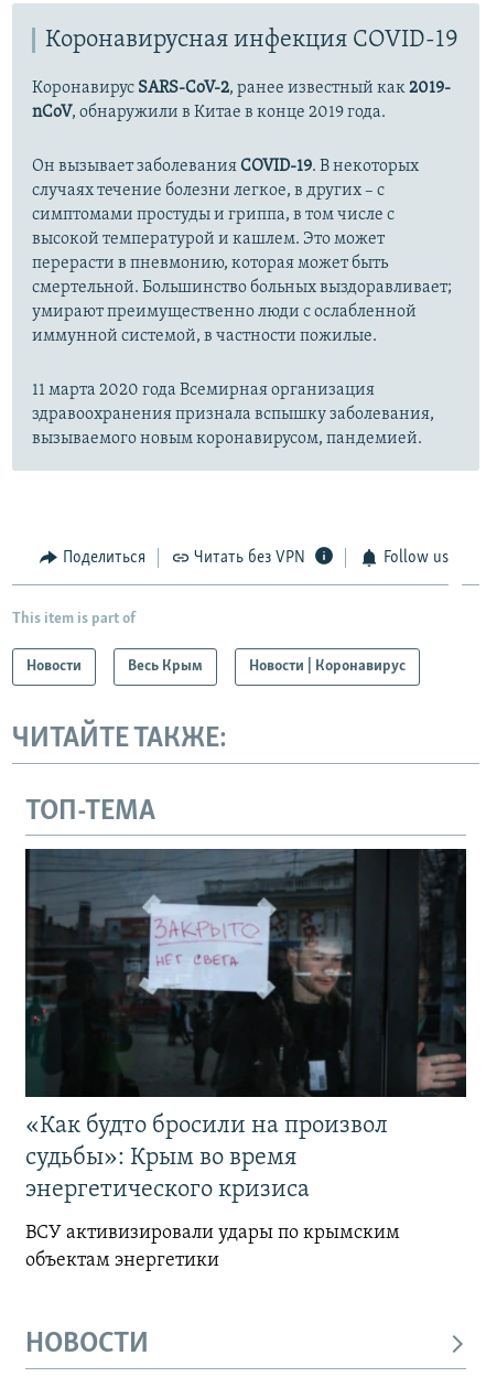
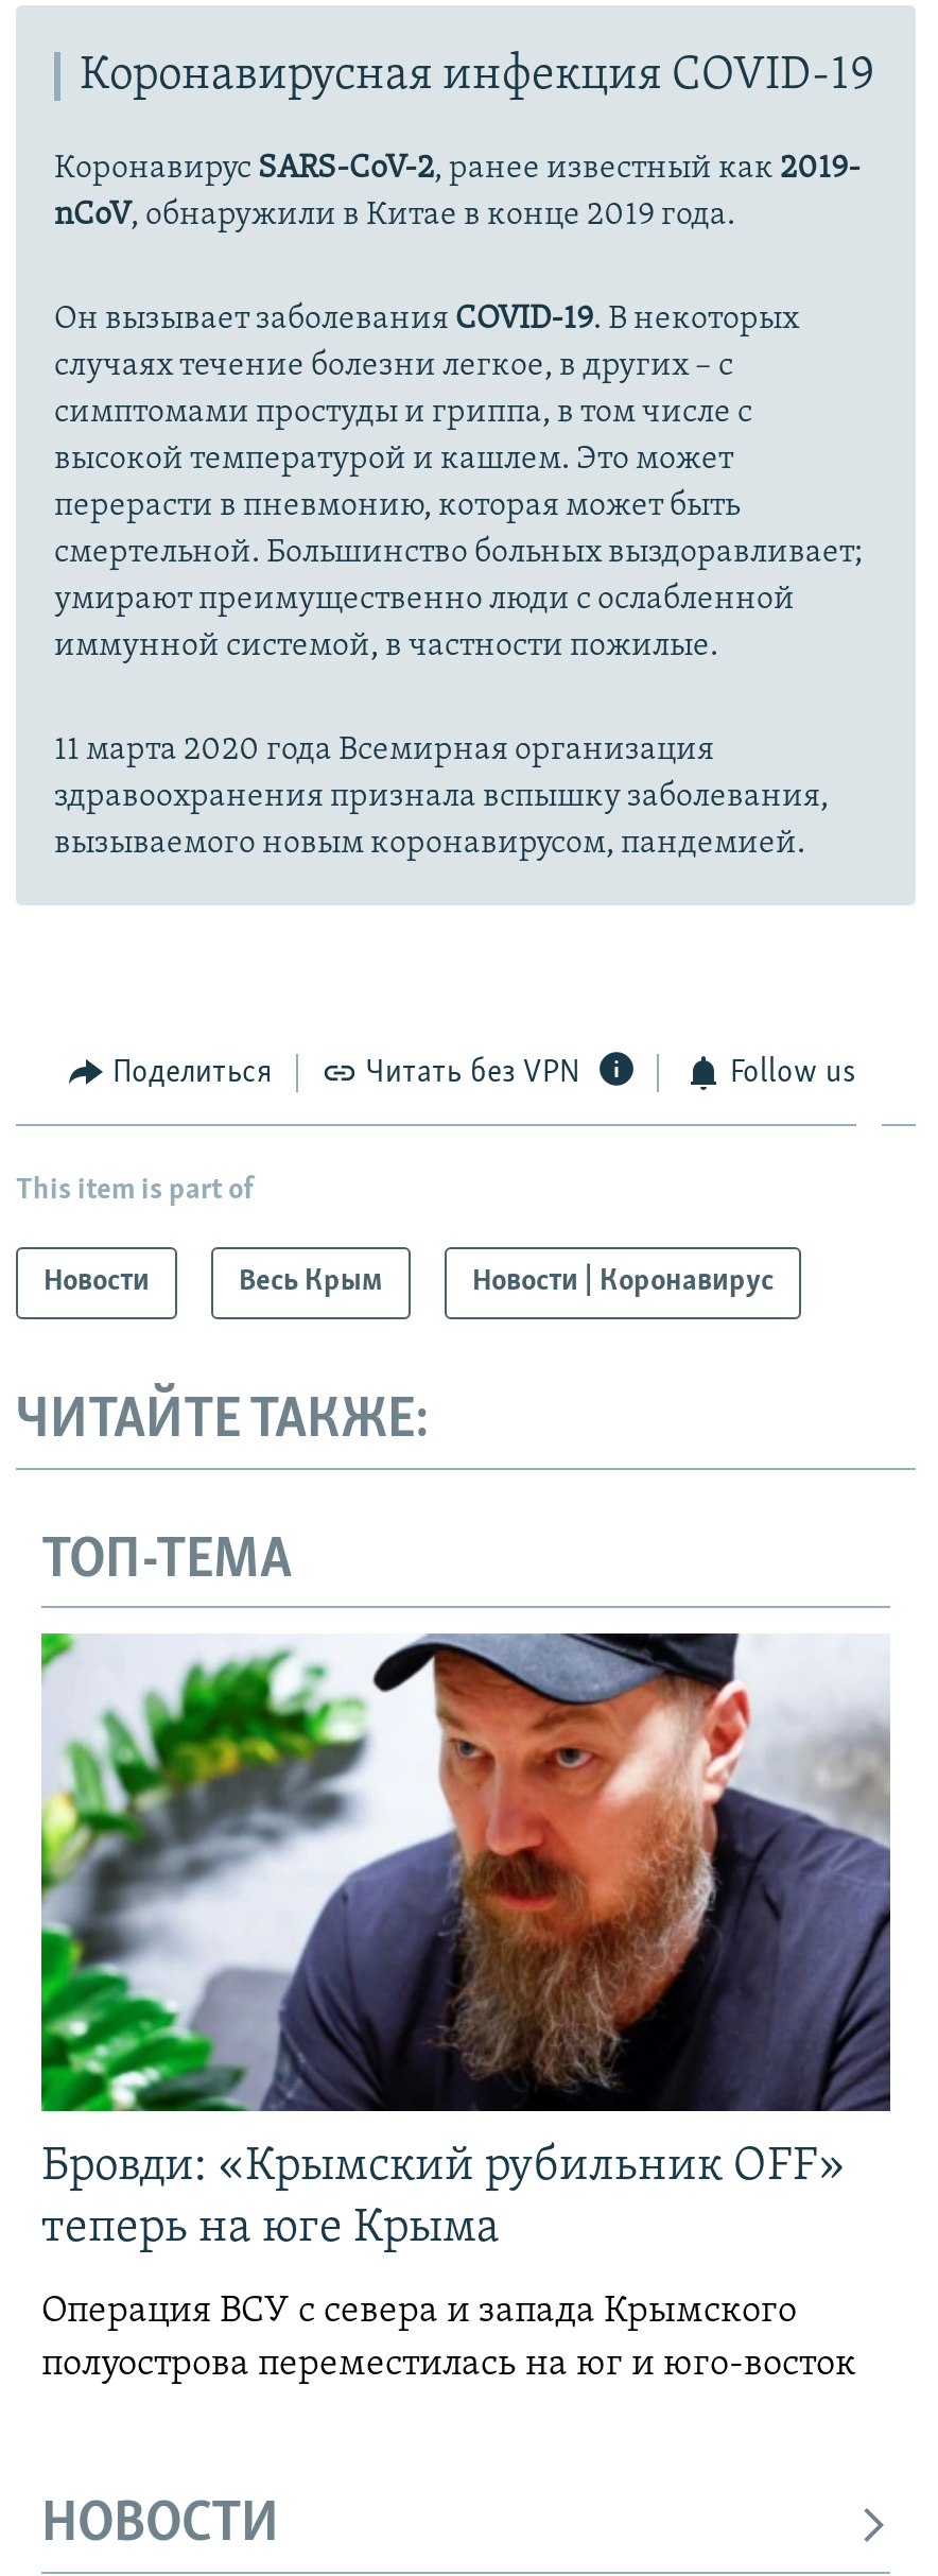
[24,848,467,1203] [image] | «Как будто бросили на произвол | судьбы»: Крым во время | энергетического кризиса -> [39,1631,892,2254] [image] | Бровди: «Крымский рубильник OFF» | теперь на юге Крыма
[25,1223,400,1271] ВСУ активизировали удары по крымским | объектам энергетики -> [41,2292,856,2385] Операция ВСУ с севера и запада Крымского | полуострова переместилась на юг и юго-восток

